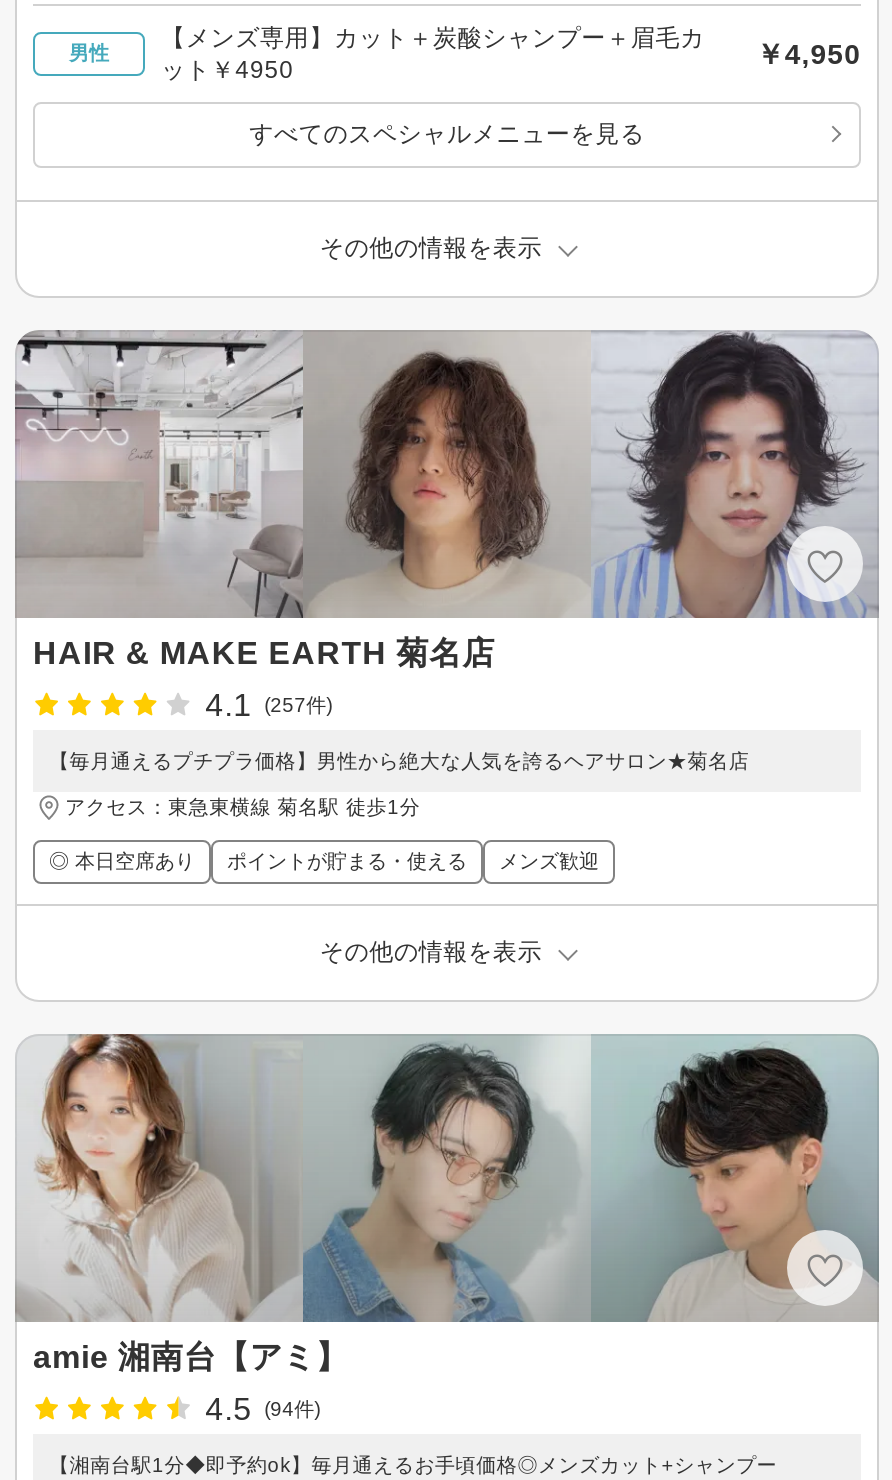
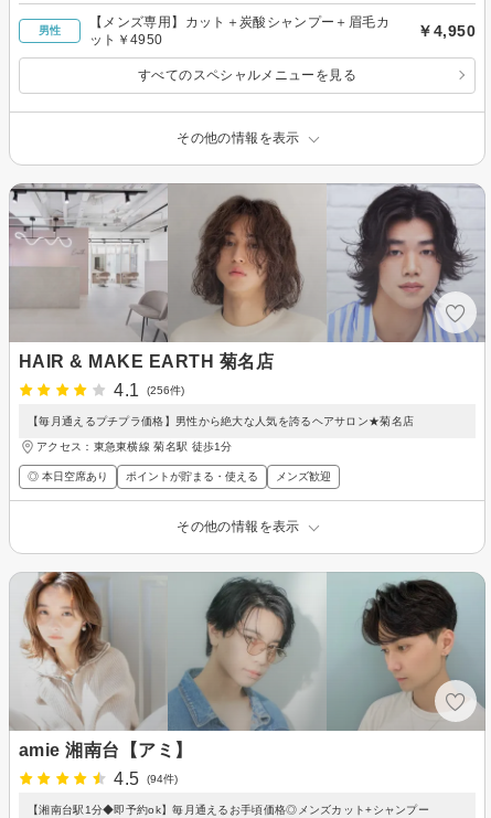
[205,687,332,721] 4.1 (257件) -> [114,381,184,399] 4.1 (256件)

